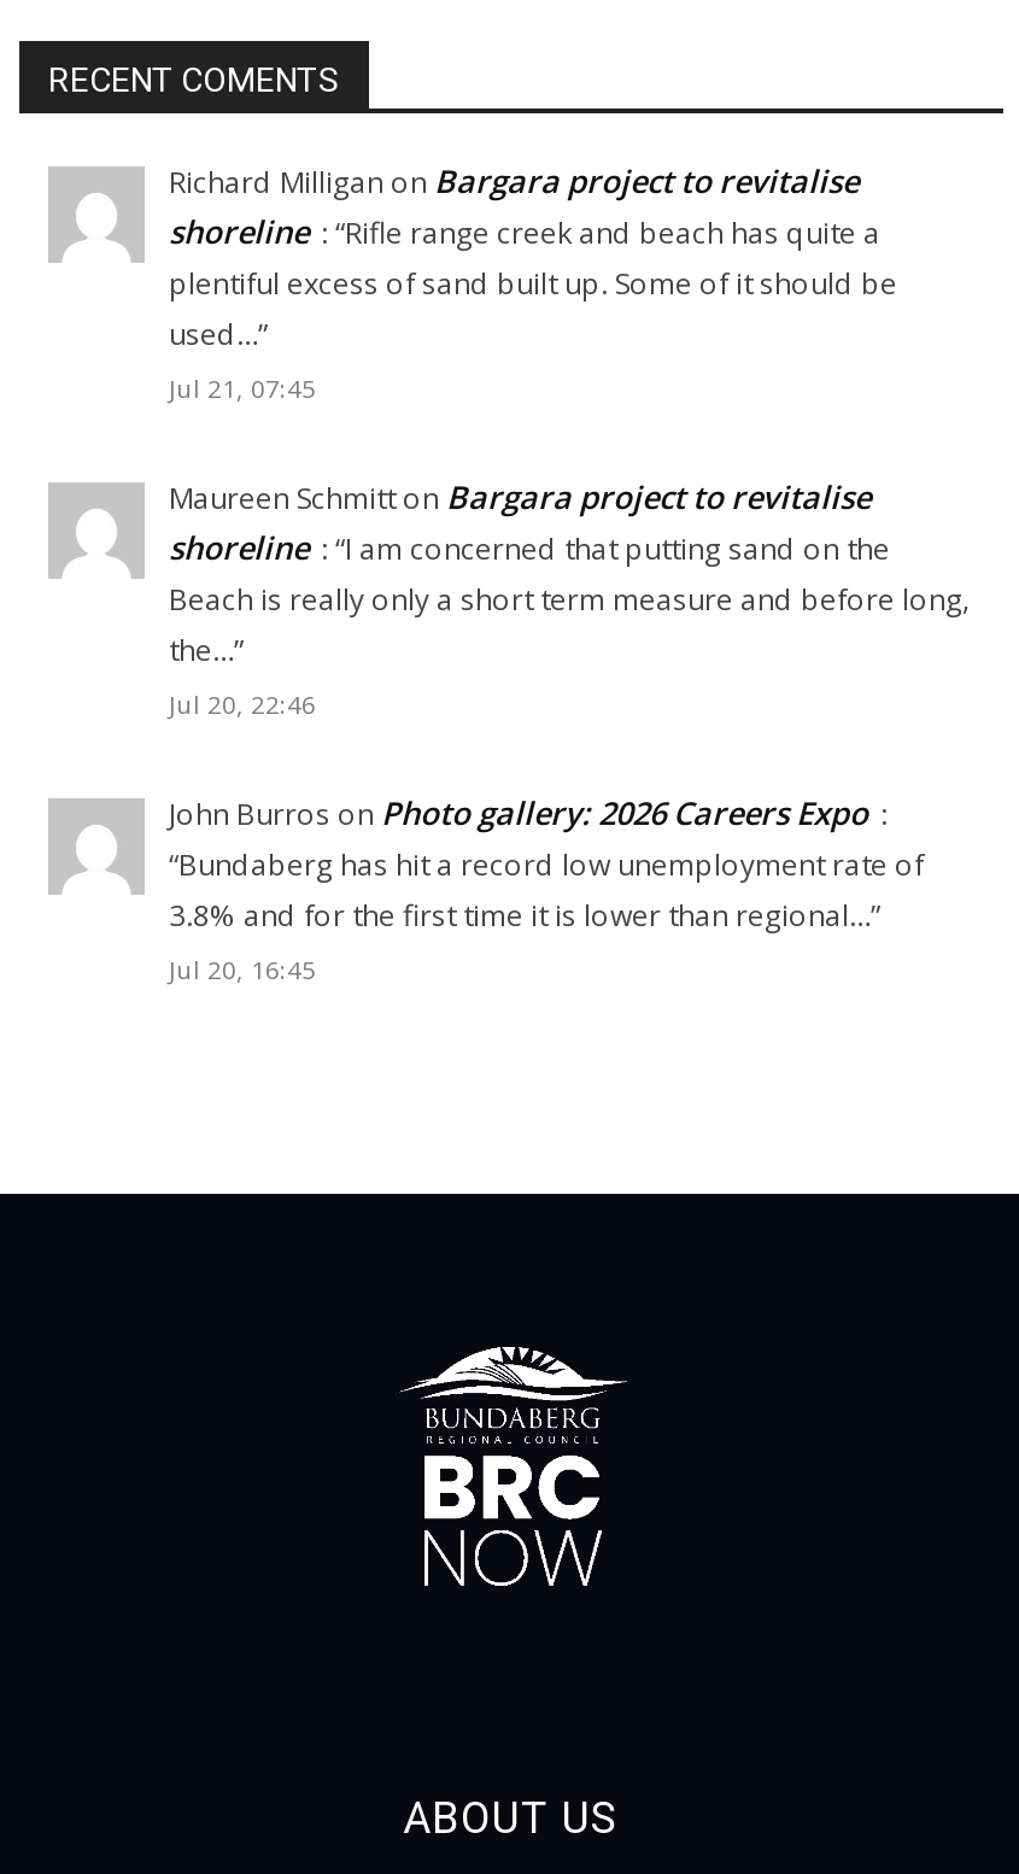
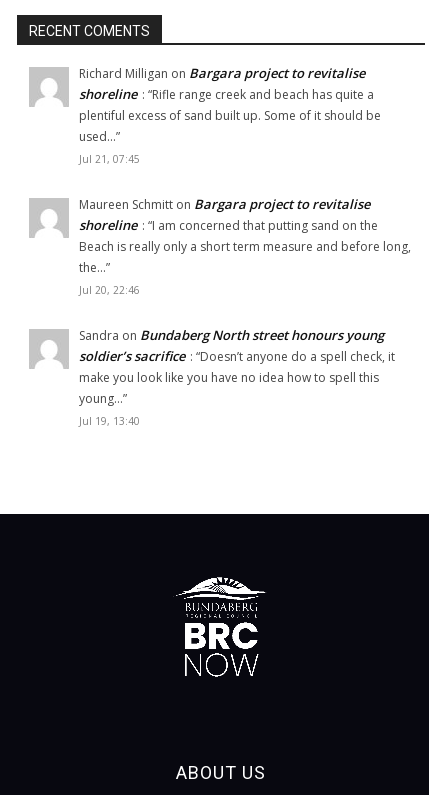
[169,791,924,986] John Burros on Photo gallery: 2026 Careers Expo : | “Bundaberg has hit a record low unemployment rate of | 3.8% and for the first time it is lower than regional…” | Jul 20, 16:45 -> [79,326,395,428] Sandra on Bundaberg North street honours young | soldier’s sacrifice : “Doesn’t anyone do a spell check, it | make you look like you have no idea how to spell this | young…” | Jul 19, 13:40

